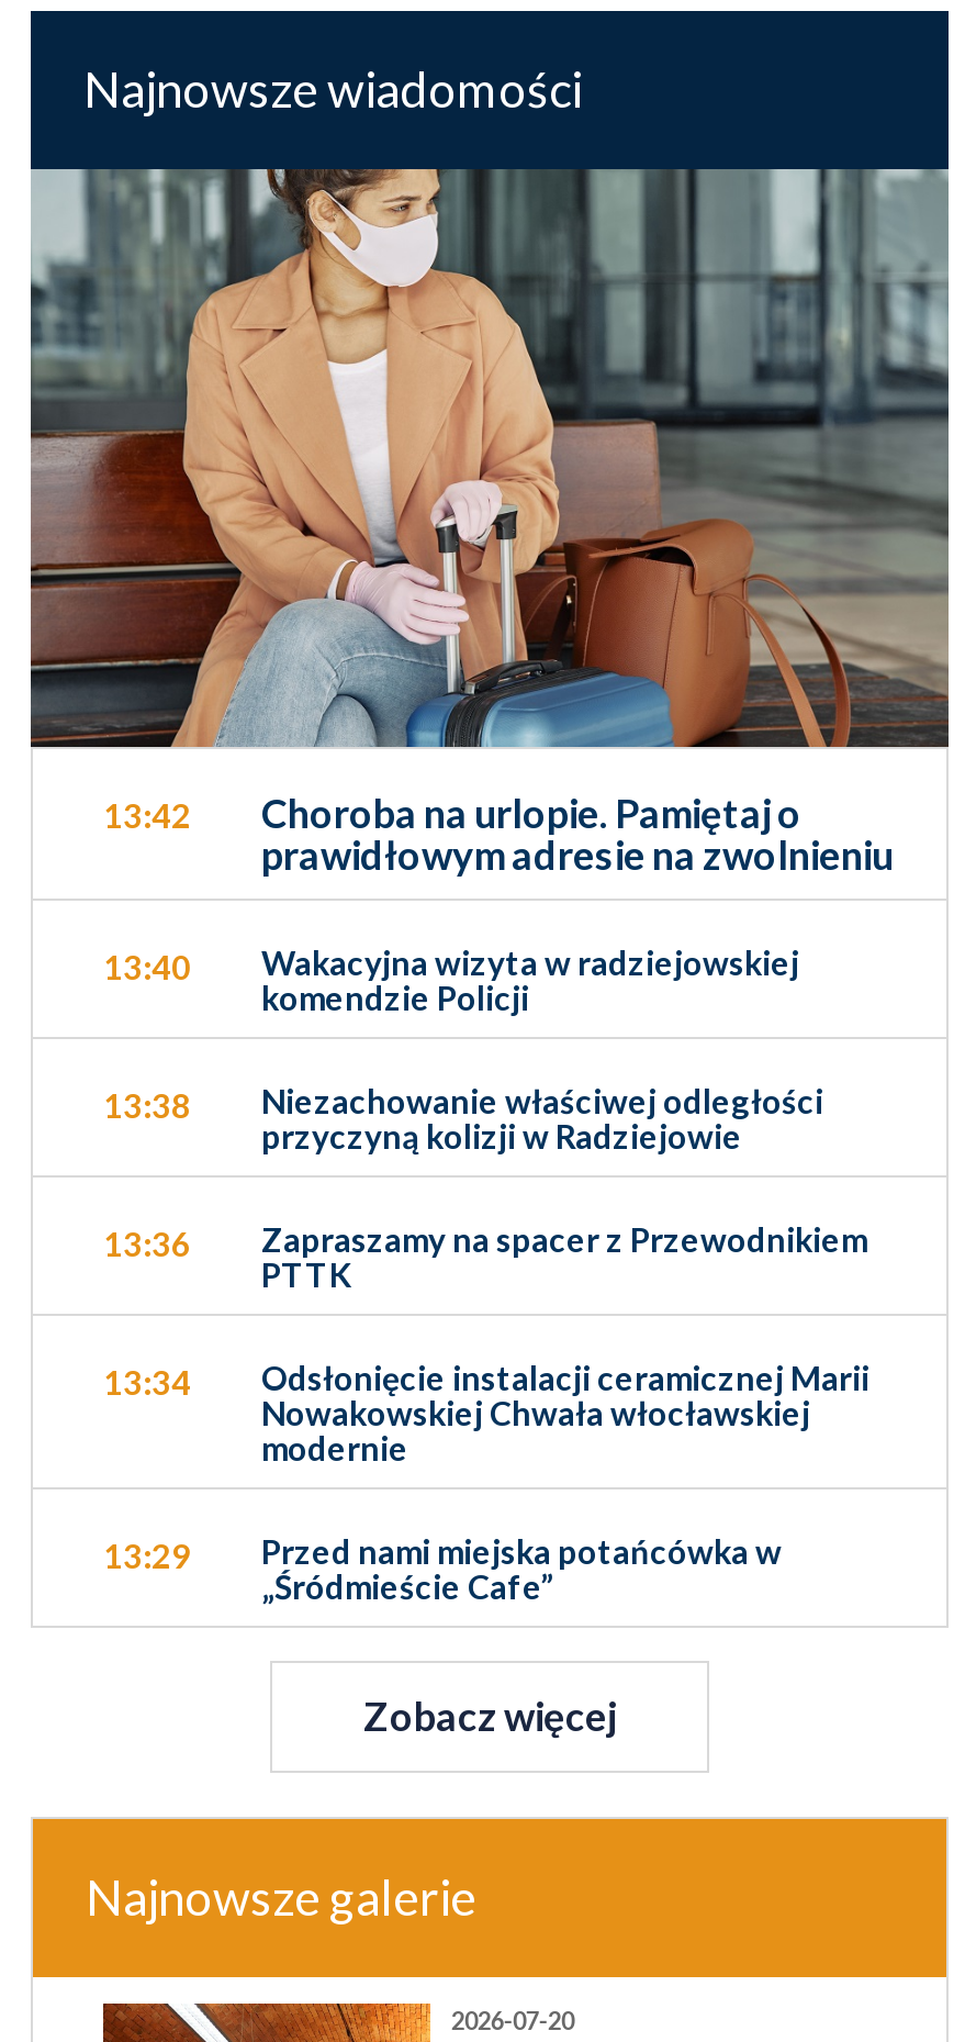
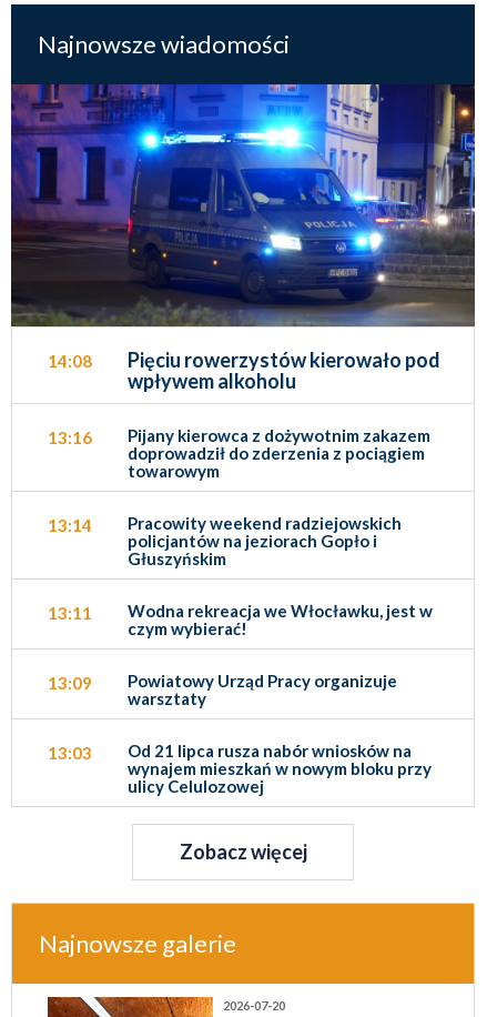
[29,167,951,878] [image] | 13:42 | Choroba na urlopie. Pamiętaj o | prawidłowym adresie na zwolnieniu -> [10,83,476,393] [image] | 14:08 | Pięciu rowerzystów kierowało pod | wpływem alkoholu
[103,942,799,1017] 13:40 | Wakacyjna wizyta w radziejowskiej | komendzie Policji -> [48,426,430,481] 13:16 | Pijany kierowca z dożywotnim zakazem | doprowadził do zderzenia z pociągiem | towarowym
[103,1080,823,1155] 13:38 | Niezachowanie właściwej odległości | przyczyną kolizji w Radziejowie -> [48,513,402,569] 13:14 | Pracowity weekend radziejowskich | policjantów na jeziorach Gopło i | Głuszyńskim
[103,1219,867,1294] 13:36 | Zapraszamy na spacer z Przewodnikiem | PTTK -> [48,601,433,639] 13:11 | Wodna rekreacja we Włocławku, jest w | czym wybierać!
[103,1357,869,1467] 13:34 | Odsłonięcie instalacji ceramicznej Marii | Nowakowskiej Chwała włocławskiej | modernie -> [48,671,397,709] 13:09 | Powiatowy Urząd Pracy organizuje | warsztaty
[103,1531,782,1605] 13:29 | Przed nami miejska potańcówka w | „Śródmieście Cafe” -> [48,741,432,796] 13:03 | Od 21 lipca rusza nabór wniosków na | wynajem mieszkań w nowym bloku przy | ulicy Celulozowej

